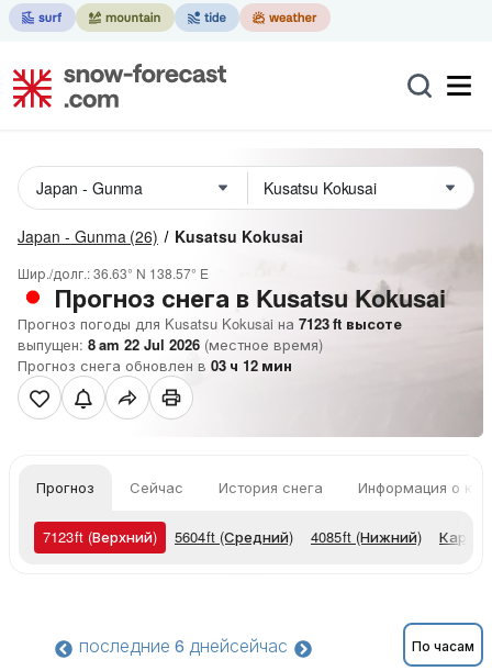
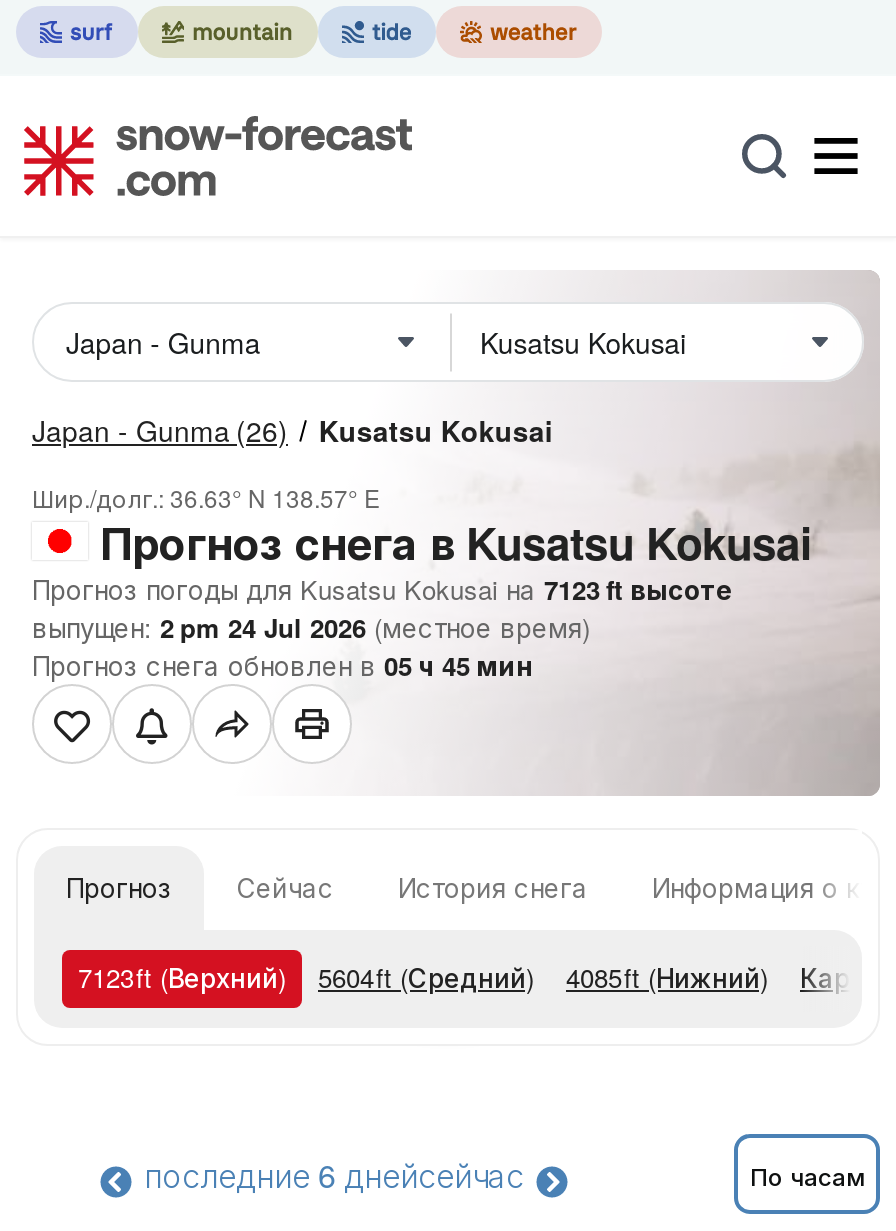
[18,334,323,355] выпущен: 8 am 22 Jul 2026 (местное время) -> [32,608,590,646] выпущен: 2 pm 24 Jul 2026 (местное время)
[18,355,292,376] Прогноз снега обновлен в 03 ч 12 мин -> [32,646,532,684] Прогноз снега обновлен в 05 ч 45 мин

